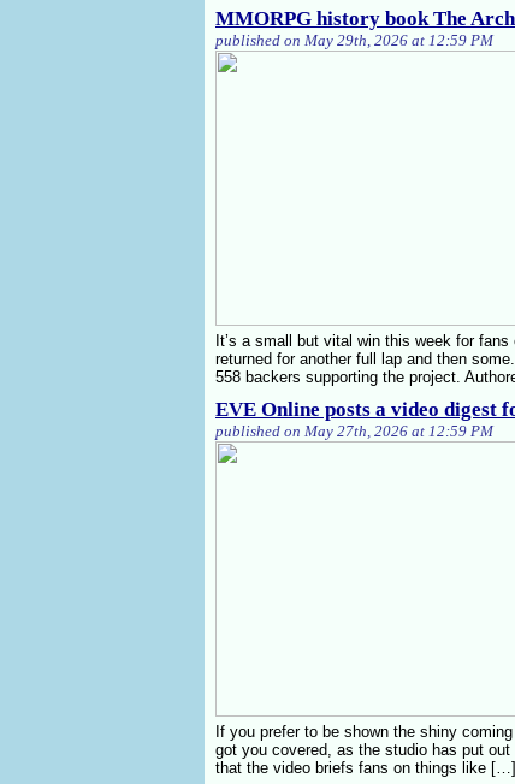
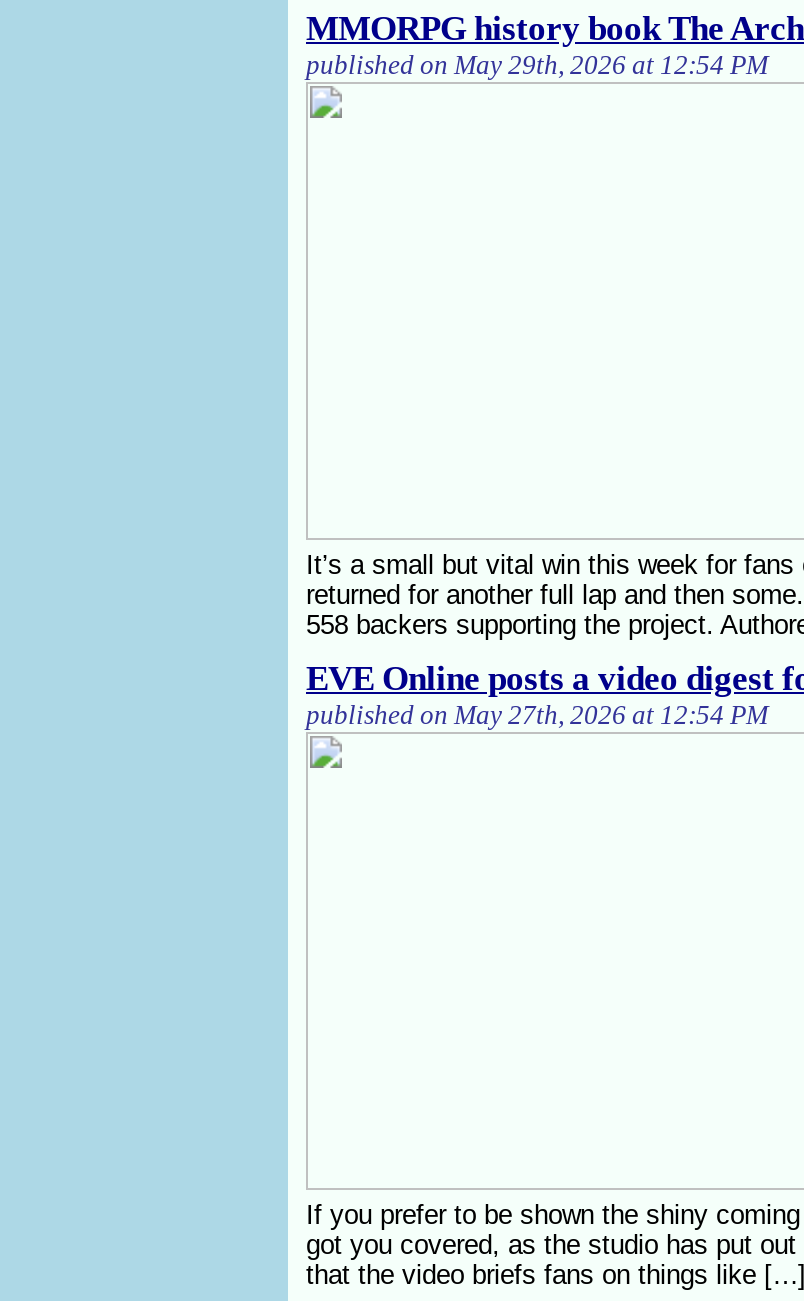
[215,31,493,49] published on May 29th, 2026 at 12:59 PM -> [306,50,768,80] published on May 29th, 2026 at 12:54 PM
[215,422,493,440] published on May 27th, 2026 at 12:59 PM -> [306,700,768,730] published on May 27th, 2026 at 12:54 PM

